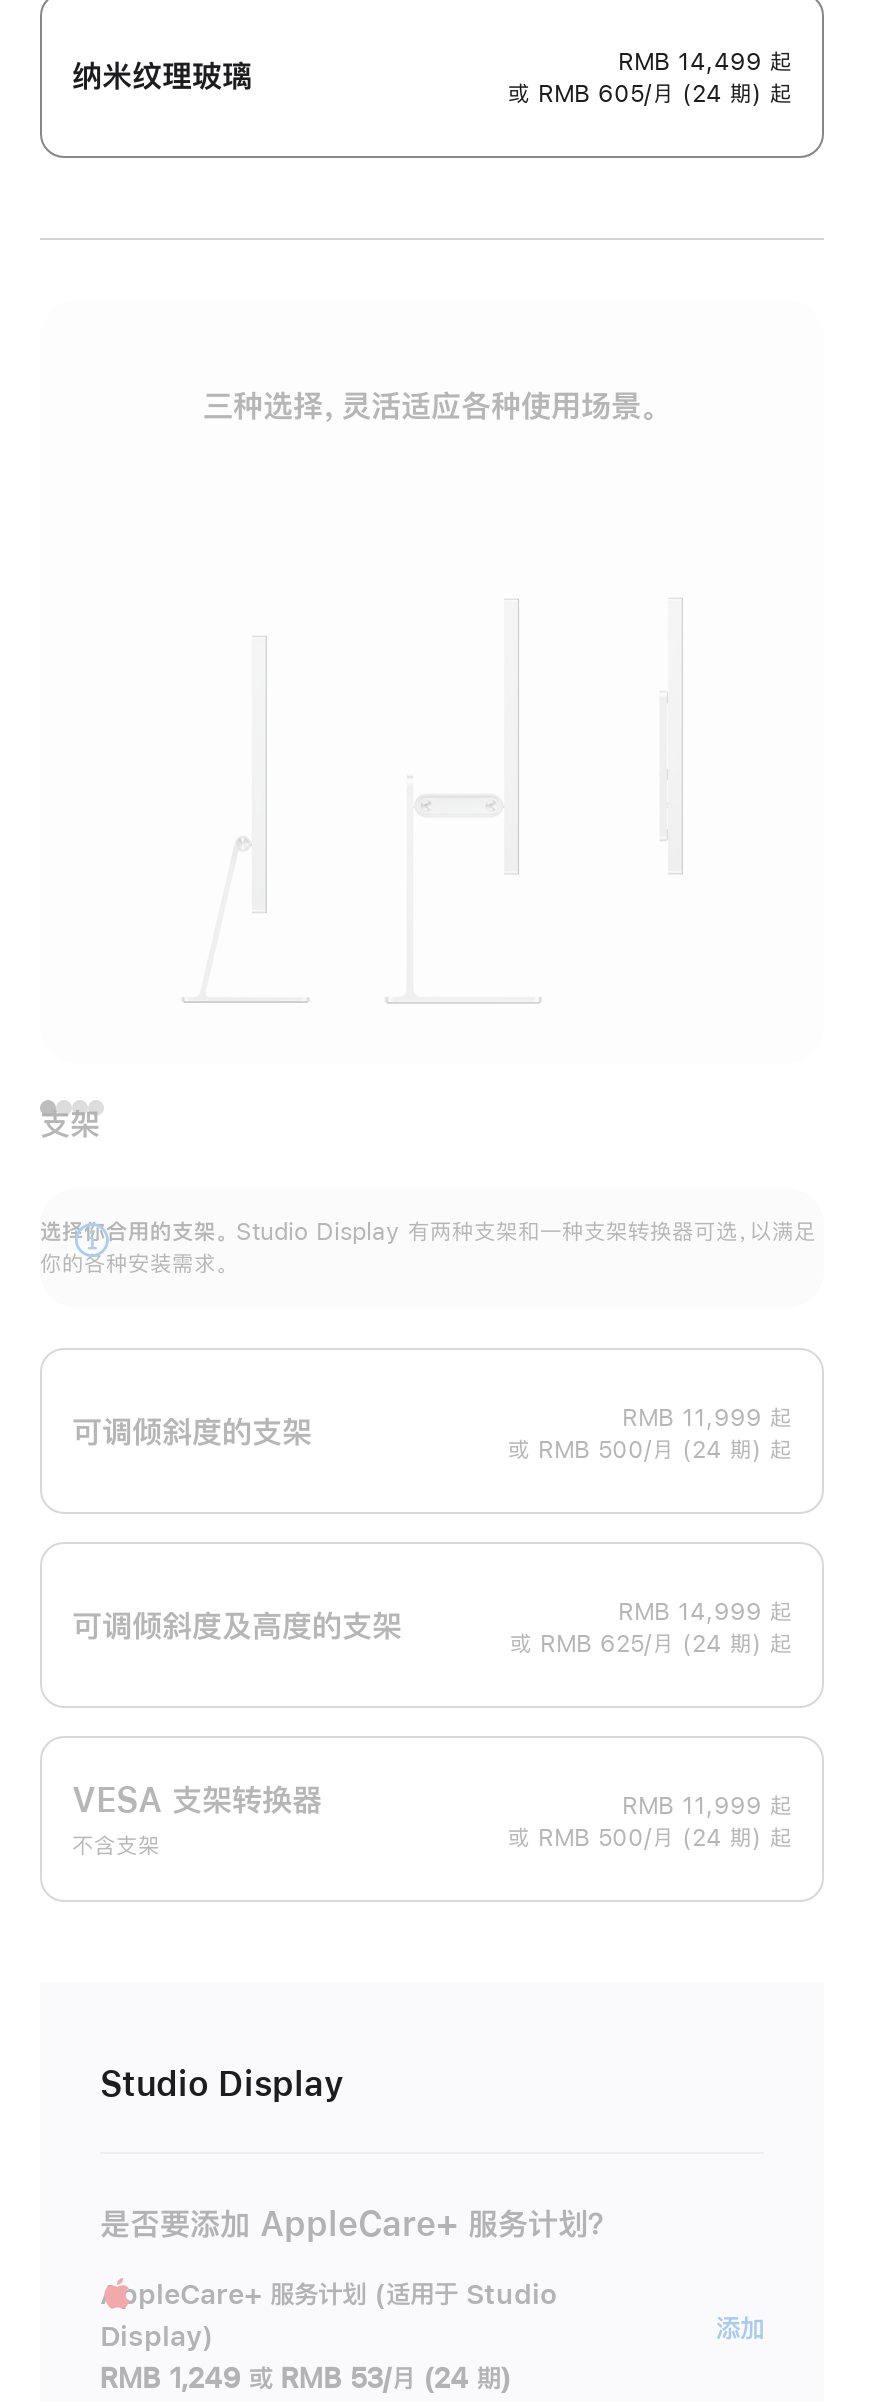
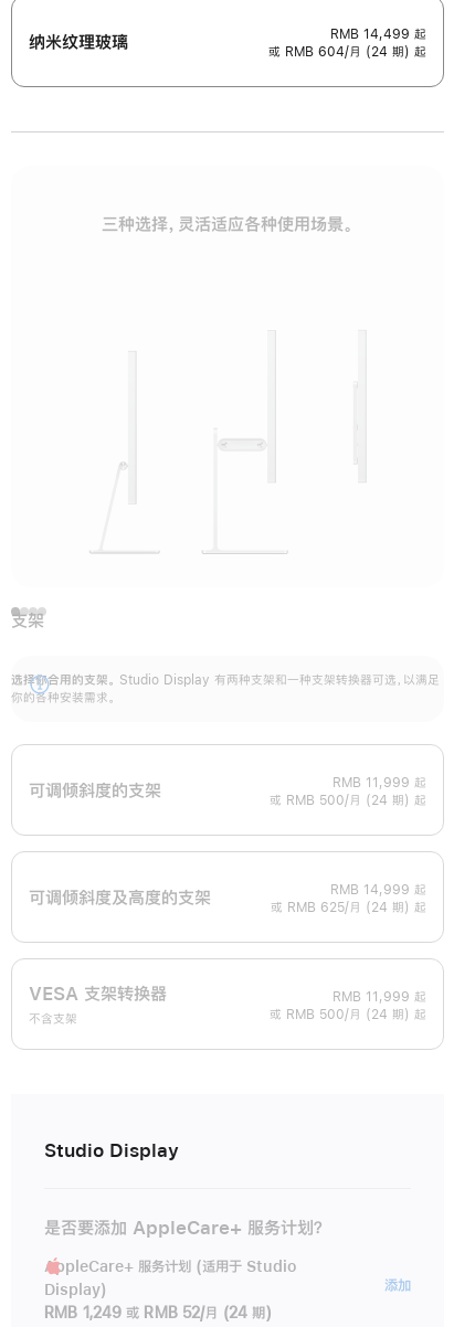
[508,82,792,106] 或 RMB 605/月 (24 期) 起 -> [268,45,426,59] 或 RMB 604/月 (24 期) 起
[100,2365,511,2393] RMB 1,249 或 RMB 53/月 (24 期) -> [44,1305,271,1321] RMB 1,249 或 RMB 52/月 (24 期)

